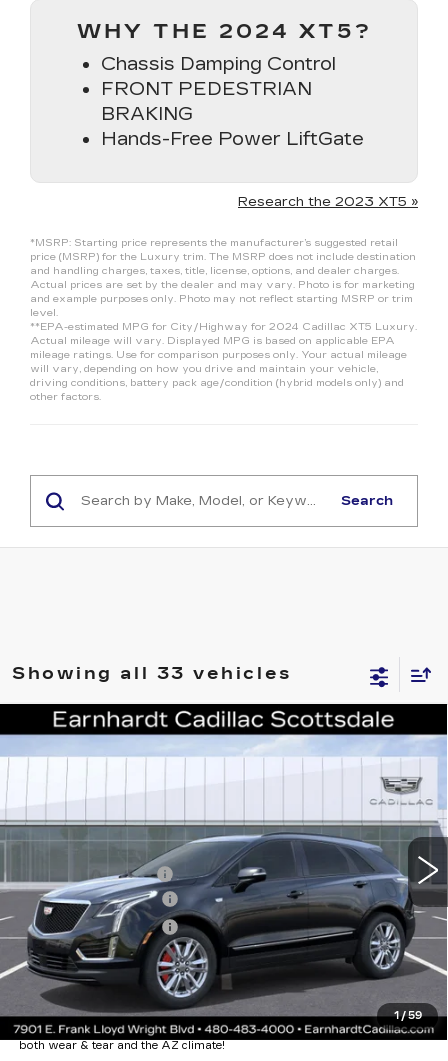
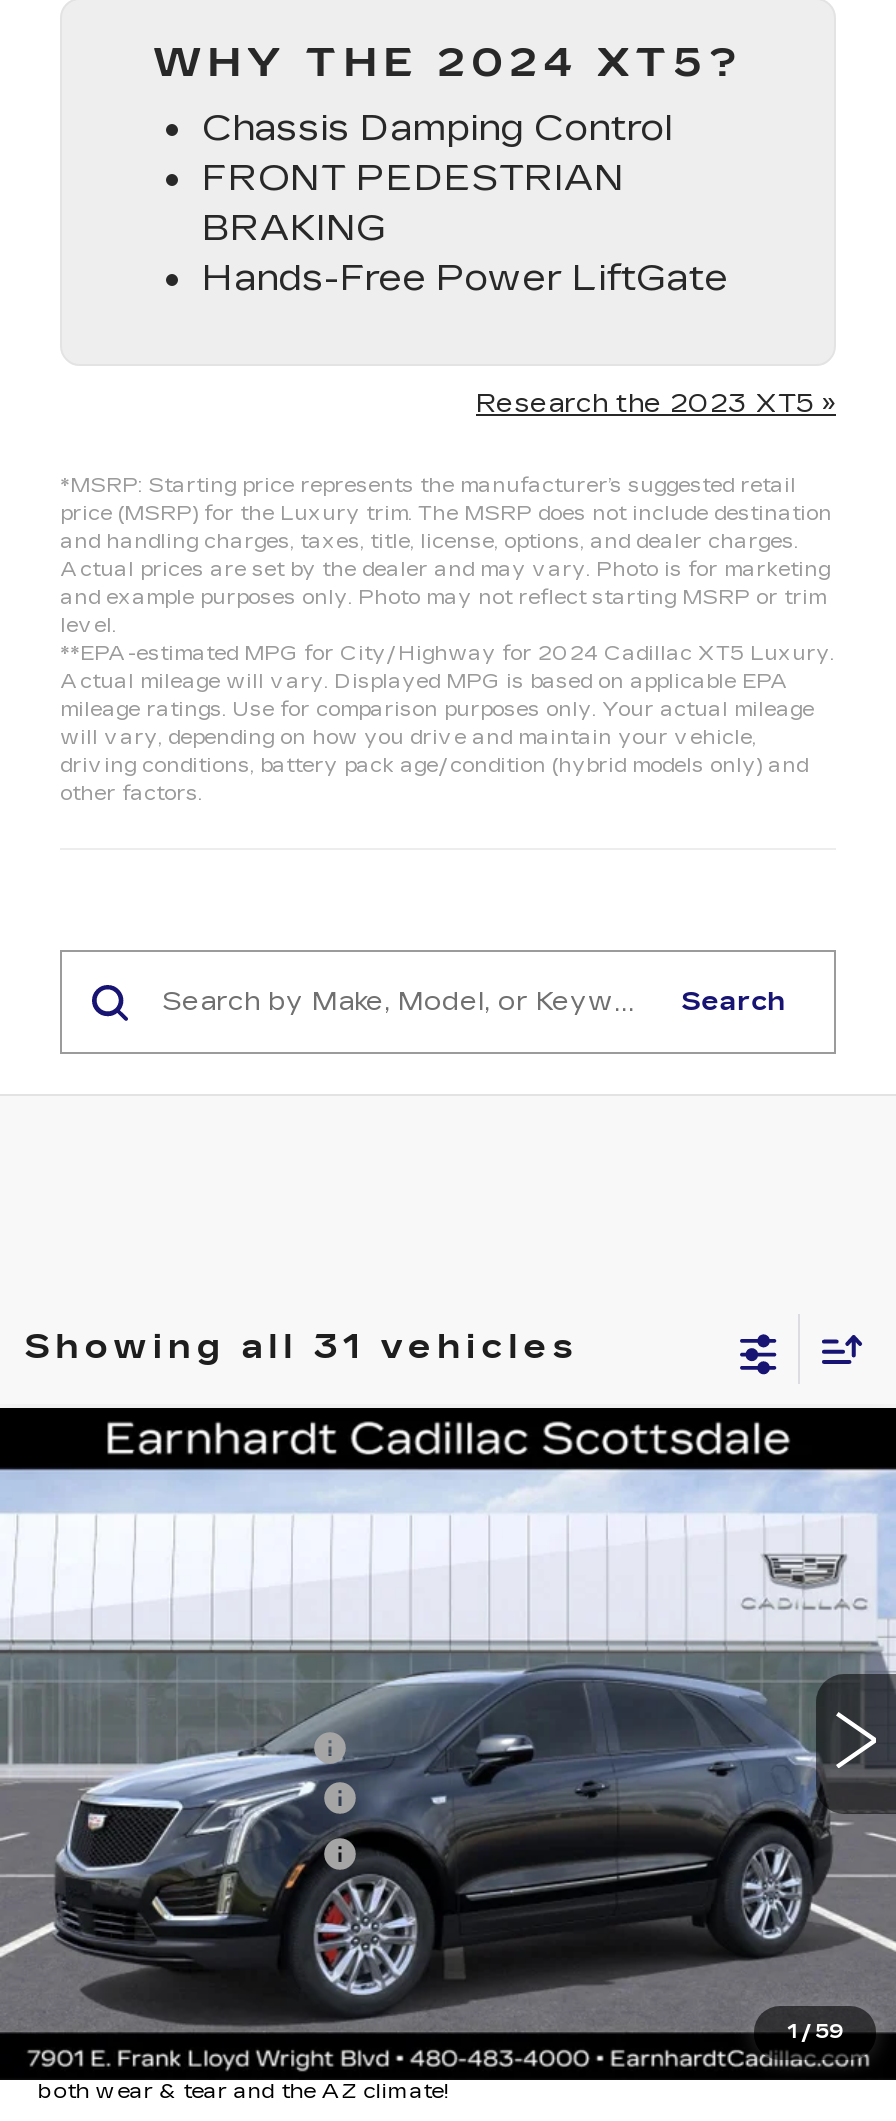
[12,663,292,684] Showing all 33 vehicles -> [24,1326,577,1368] Showing all 31 vehicles

